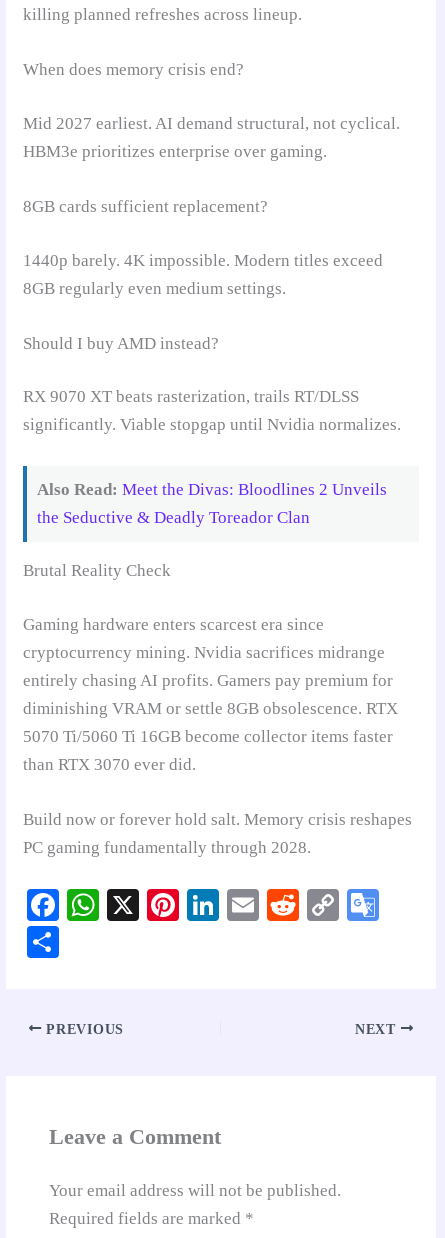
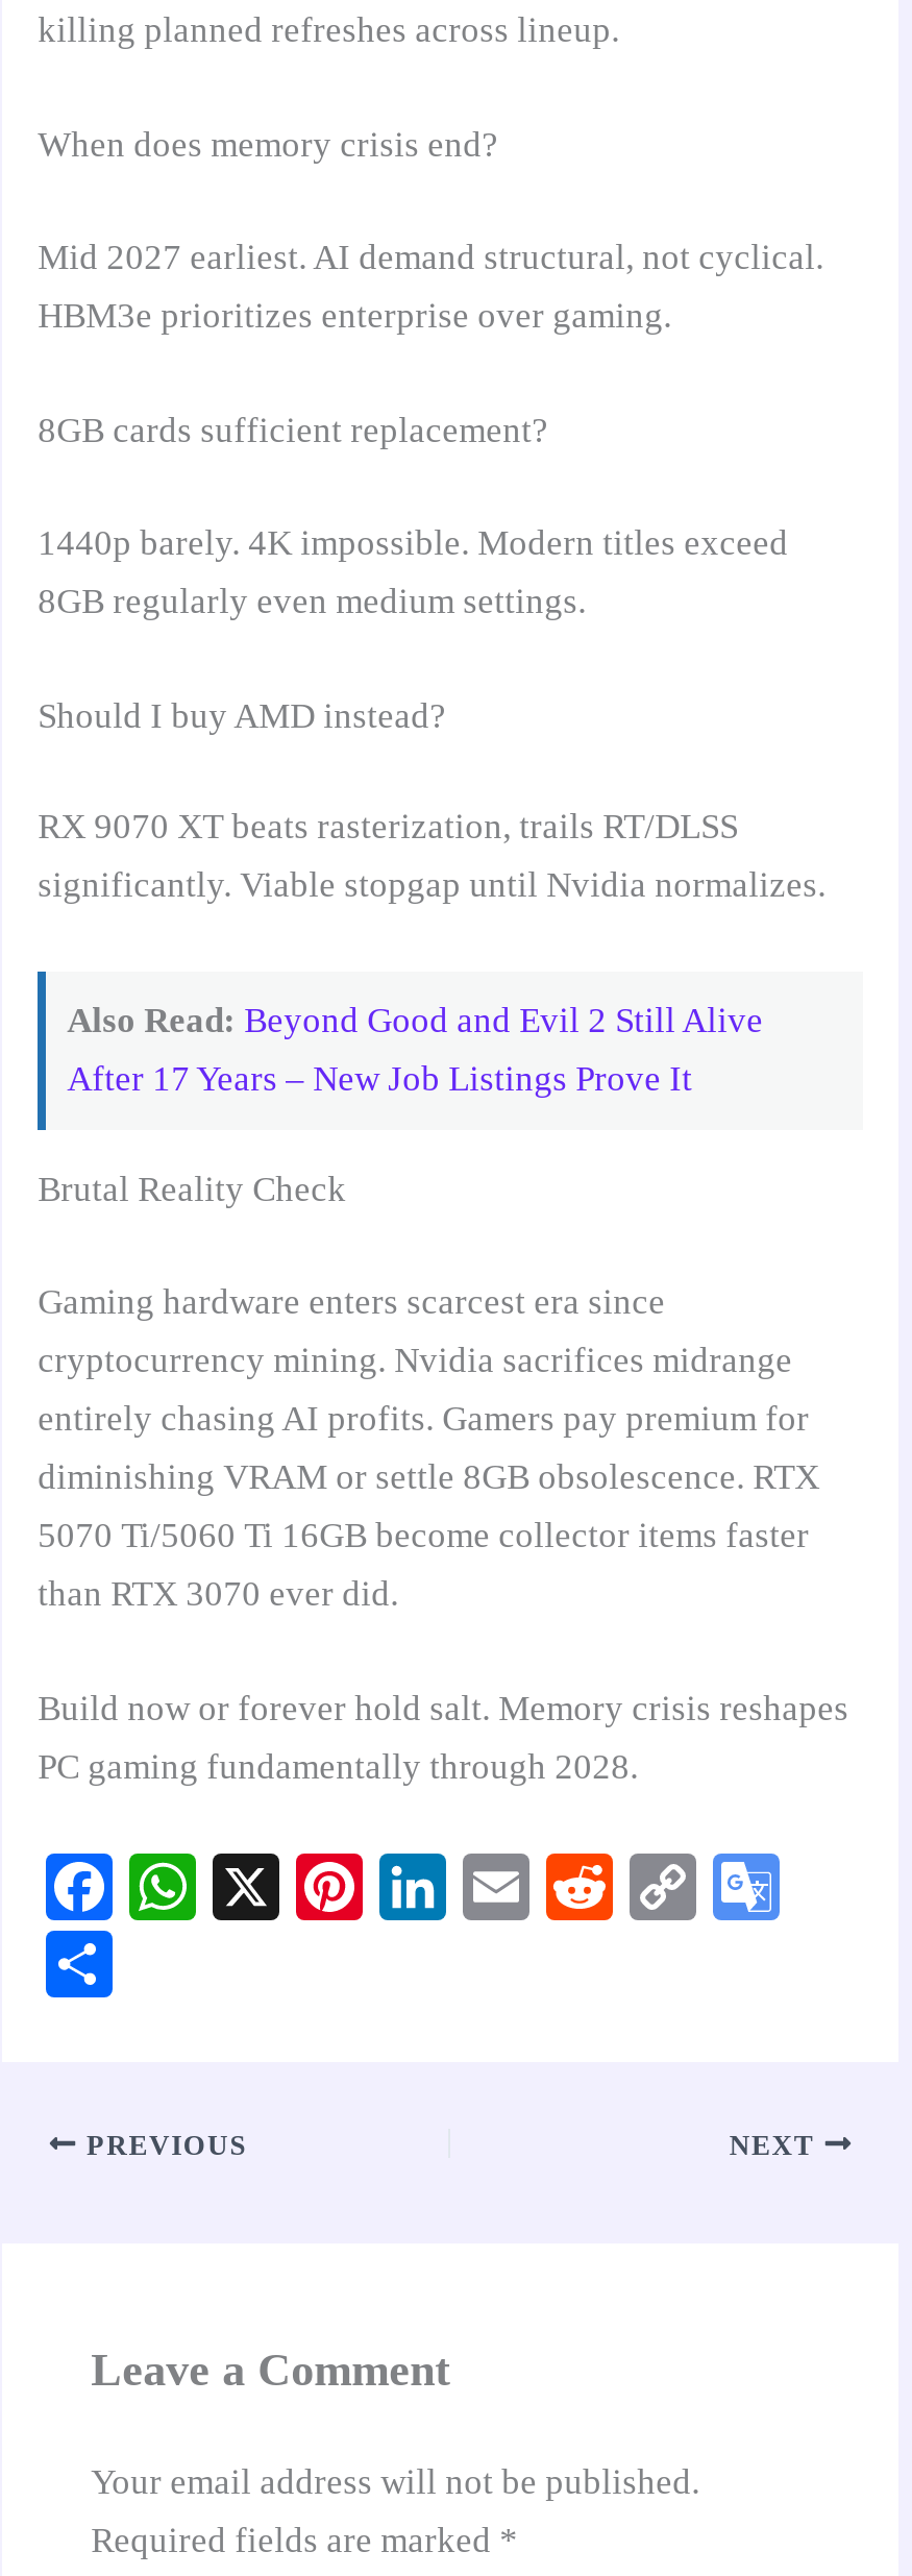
[37,480,387,499] Also Read: Meet the Divas: Bloodlines 2 Unveils -> [67,1002,763,1041] Also Read: Beyond Good and Evil 2 Still Alive
[37,508,310,527] the Seductive & Deadly Toreador Clan -> [67,1060,692,1100] After 17 Years – New Job Listings Prove It

